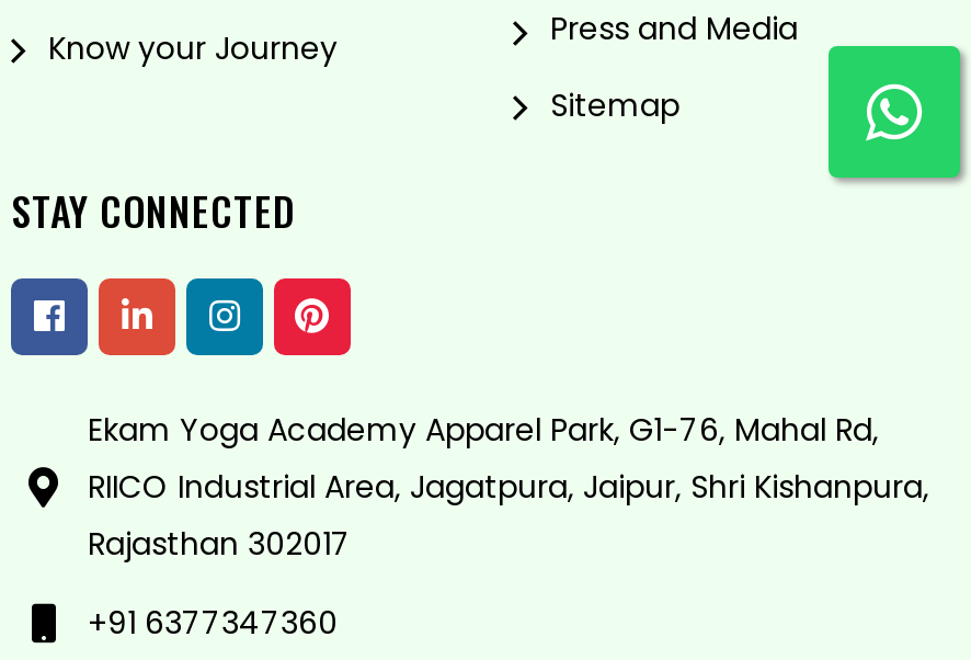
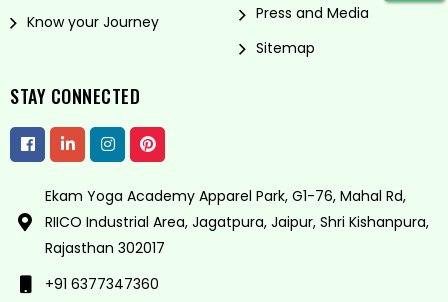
[826,44,964,184] [image] -> none

